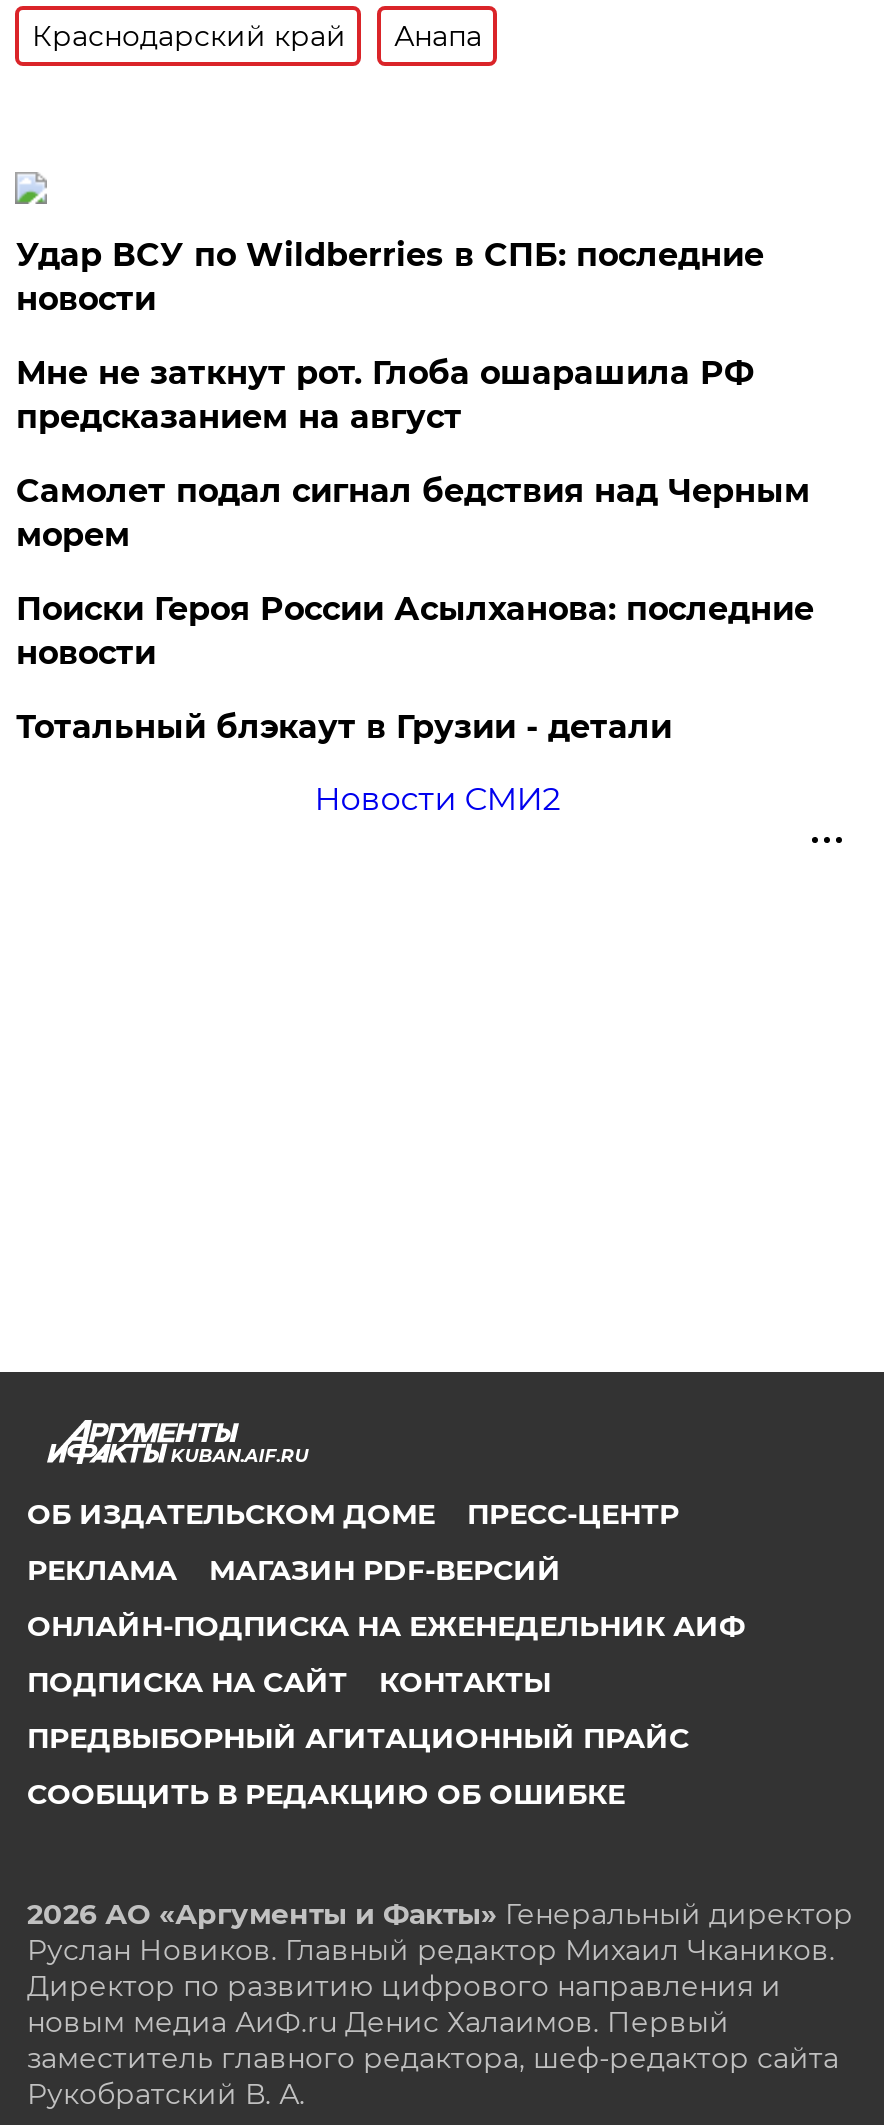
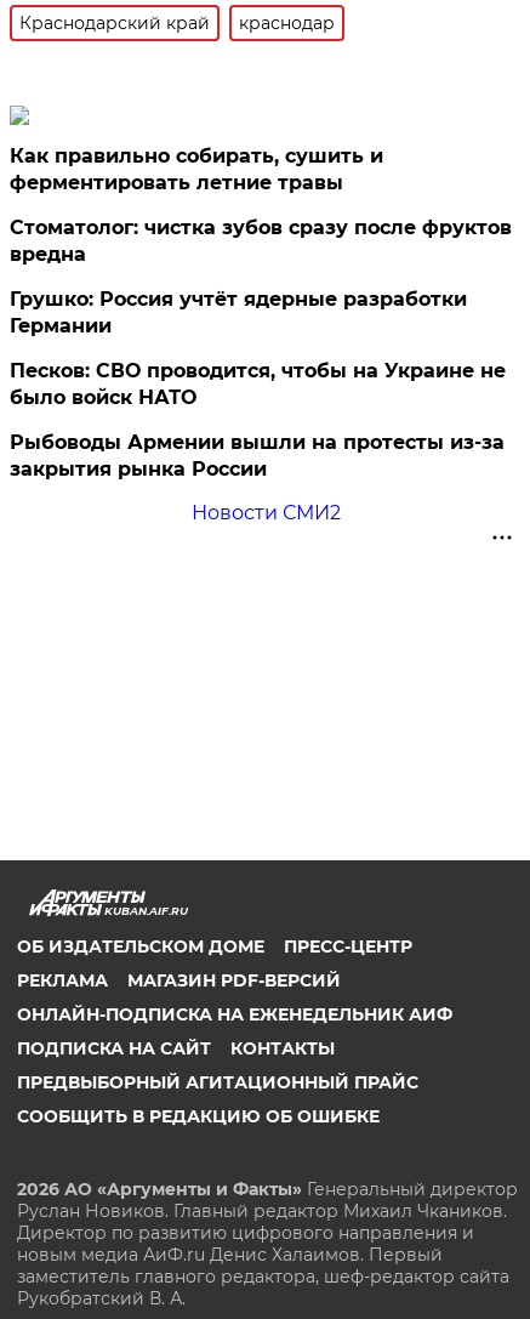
[394,18,482,54] Анапа -> [239,12,335,34] краснодар
[16,236,764,318] Удар ВСУ по Wildberries в СПБ: последние | новости -> [10,144,384,194] Как правильно собирать, сушить и | ферментировать летние травы
[16,354,754,436] Мне не заткнут рот. Глоба ошарашила РФ | предсказанием на август -> [10,216,512,266] Стоматолог: чистка зубов сразу после фруктов | вредна
[16,472,810,554] Самолет подал сигнал бедствия над Черным | морем -> [10,288,467,337] Грушко: Россия учтёт ядерные разработки | Германии
[16,590,814,672] Поиски Героя России Асылханова: последние | новости -> [10,359,506,409] Песков: СВО проводится, чтобы на Украине не | было войск НАТО
[16,708,672,746] Тотальный блэкаут в Грузии - детали -> [10,431,505,481] Рыбоводы Армении вышли на протесты из-за | закрытия рынка России

